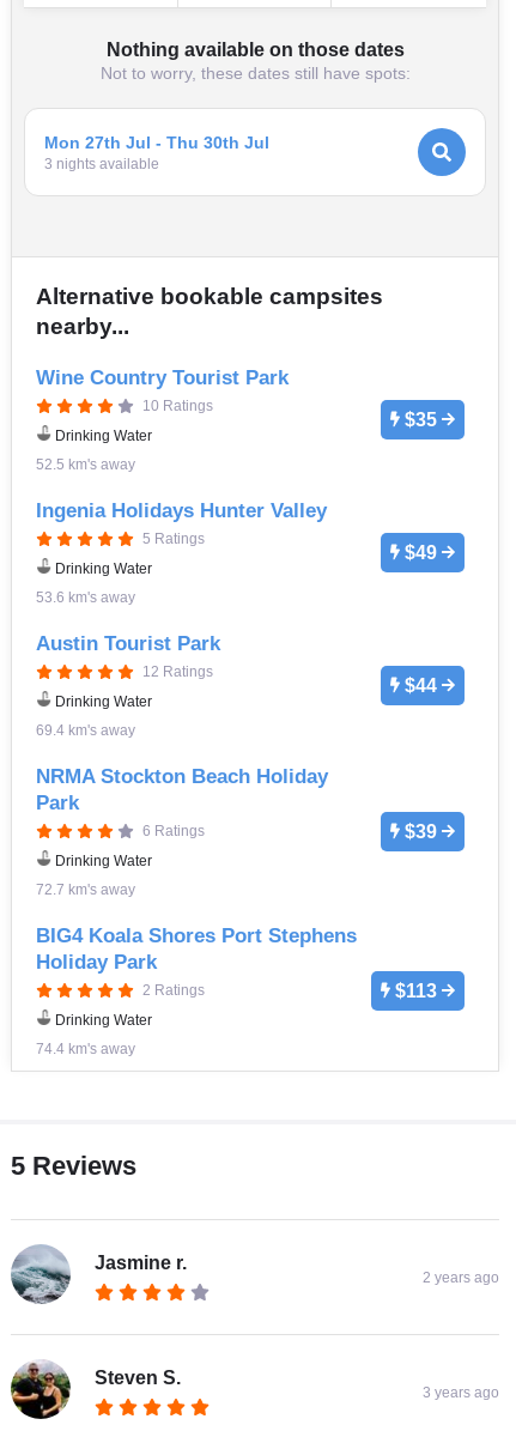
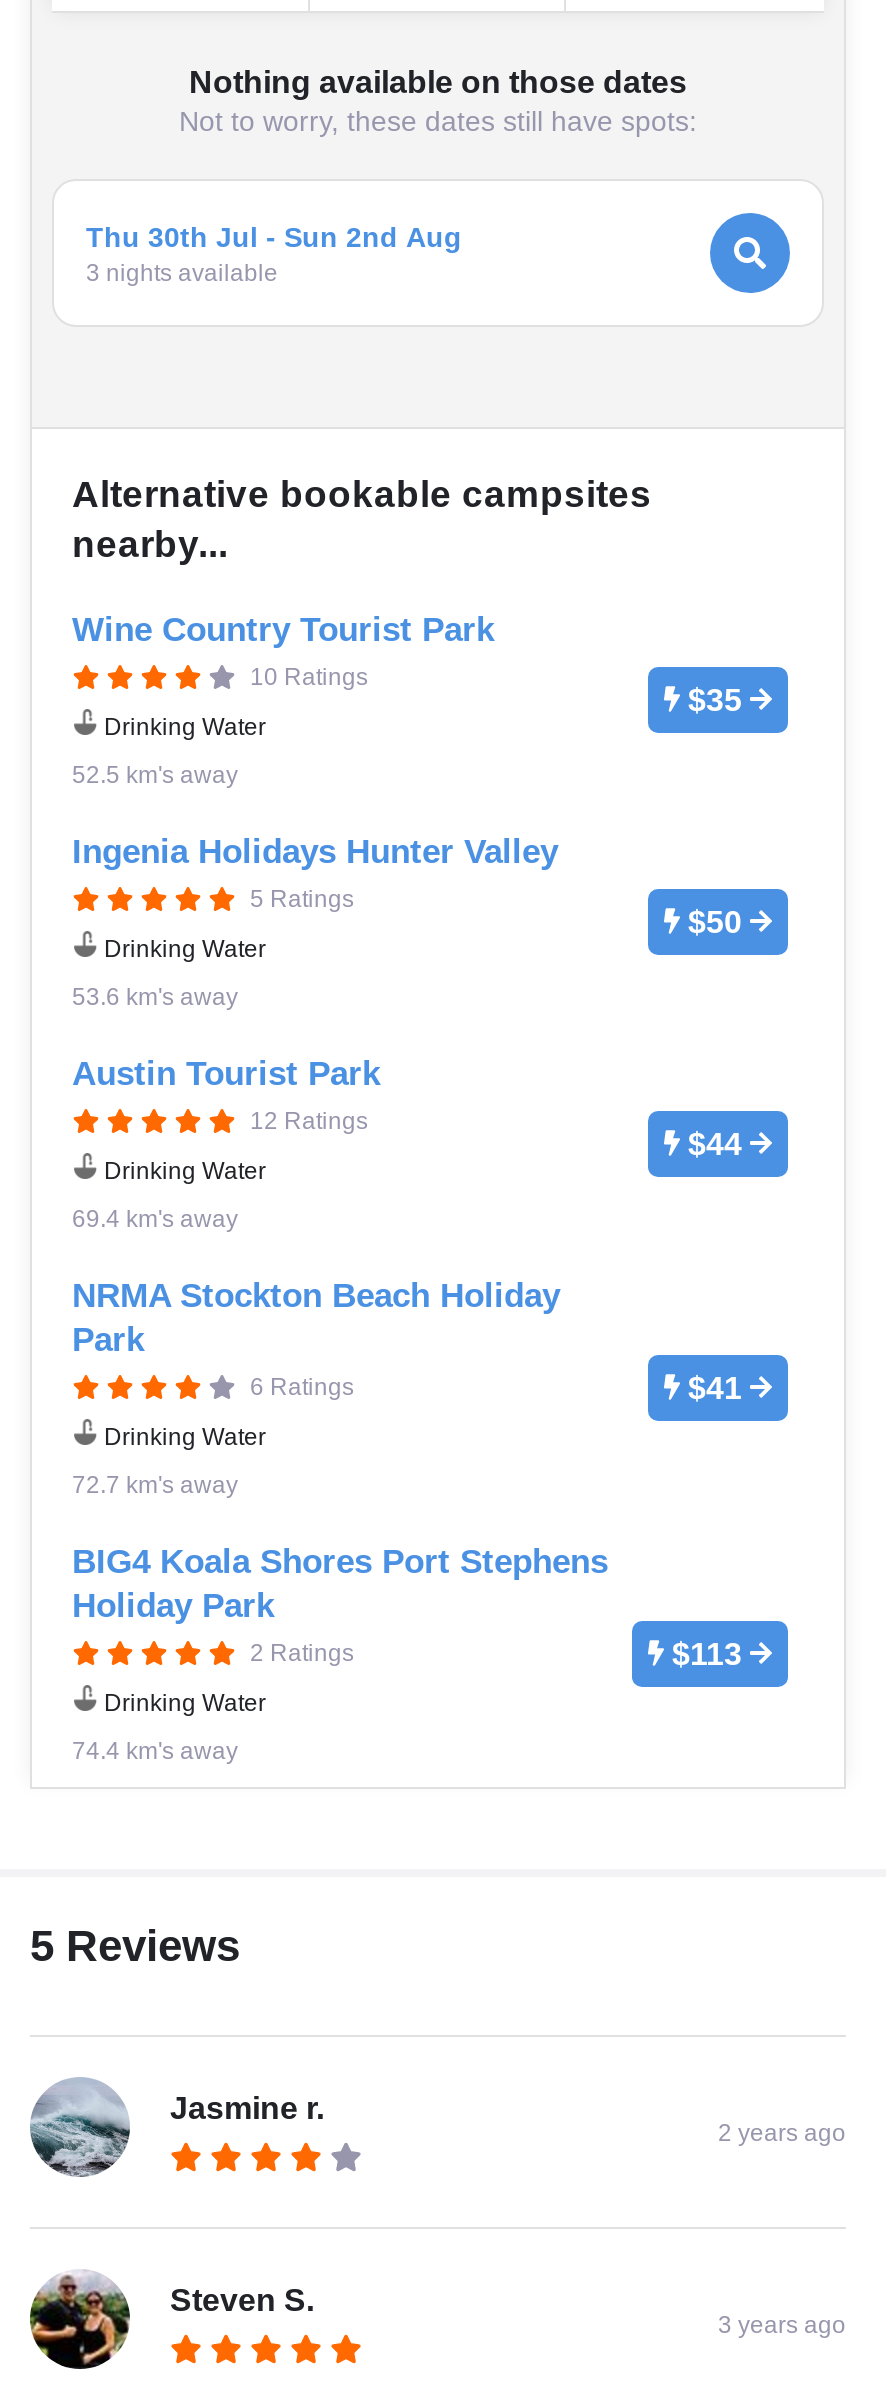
[44,132,269,151] Mon 27th Jul - Thu 30th Jul -> [86,220,462,252] Thu 30th Jul - Sun 2nd Aug
[405,542,437,562] $49 -> [688,904,742,938] $50
[405,821,437,841] $39 -> [688,1370,742,1404] $41

